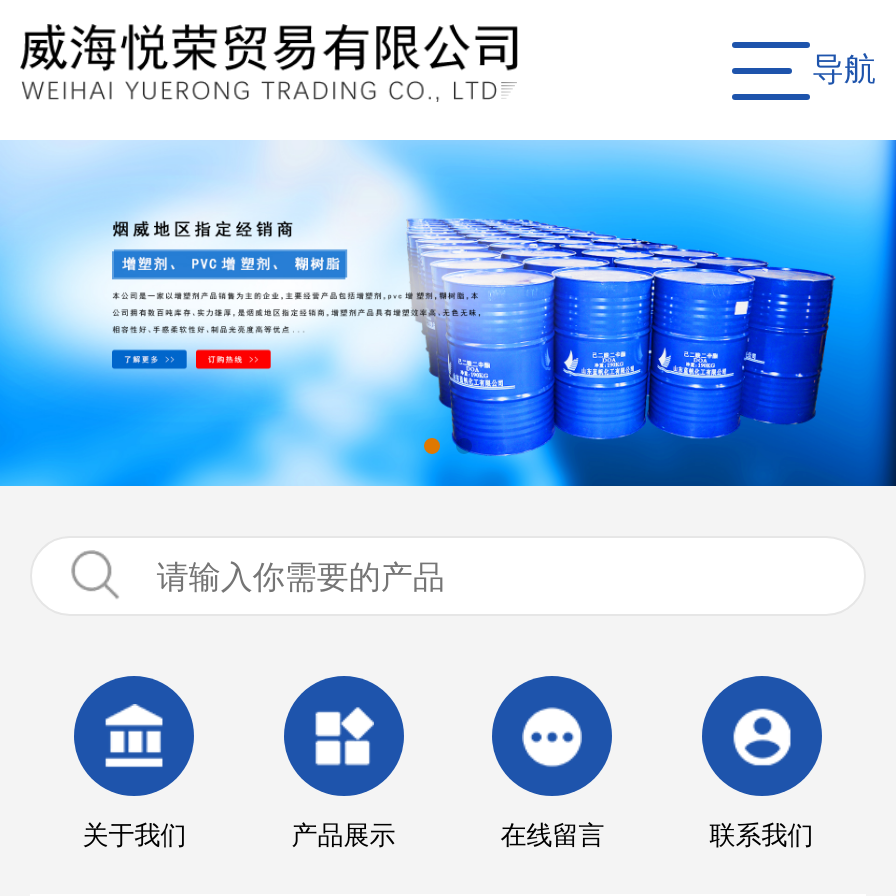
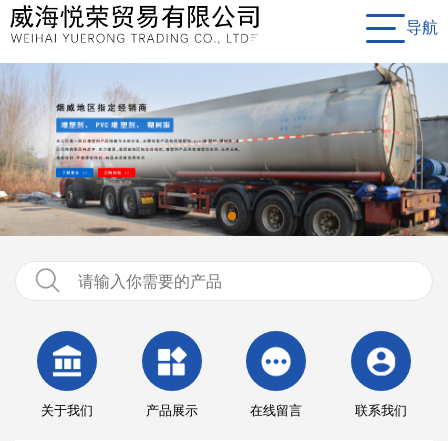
[6,140,890,488] [image] -> [3,62,445,237] [image]

